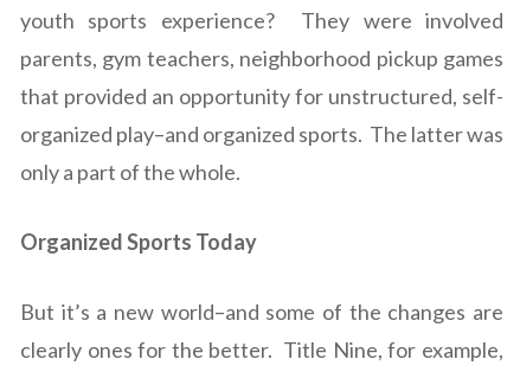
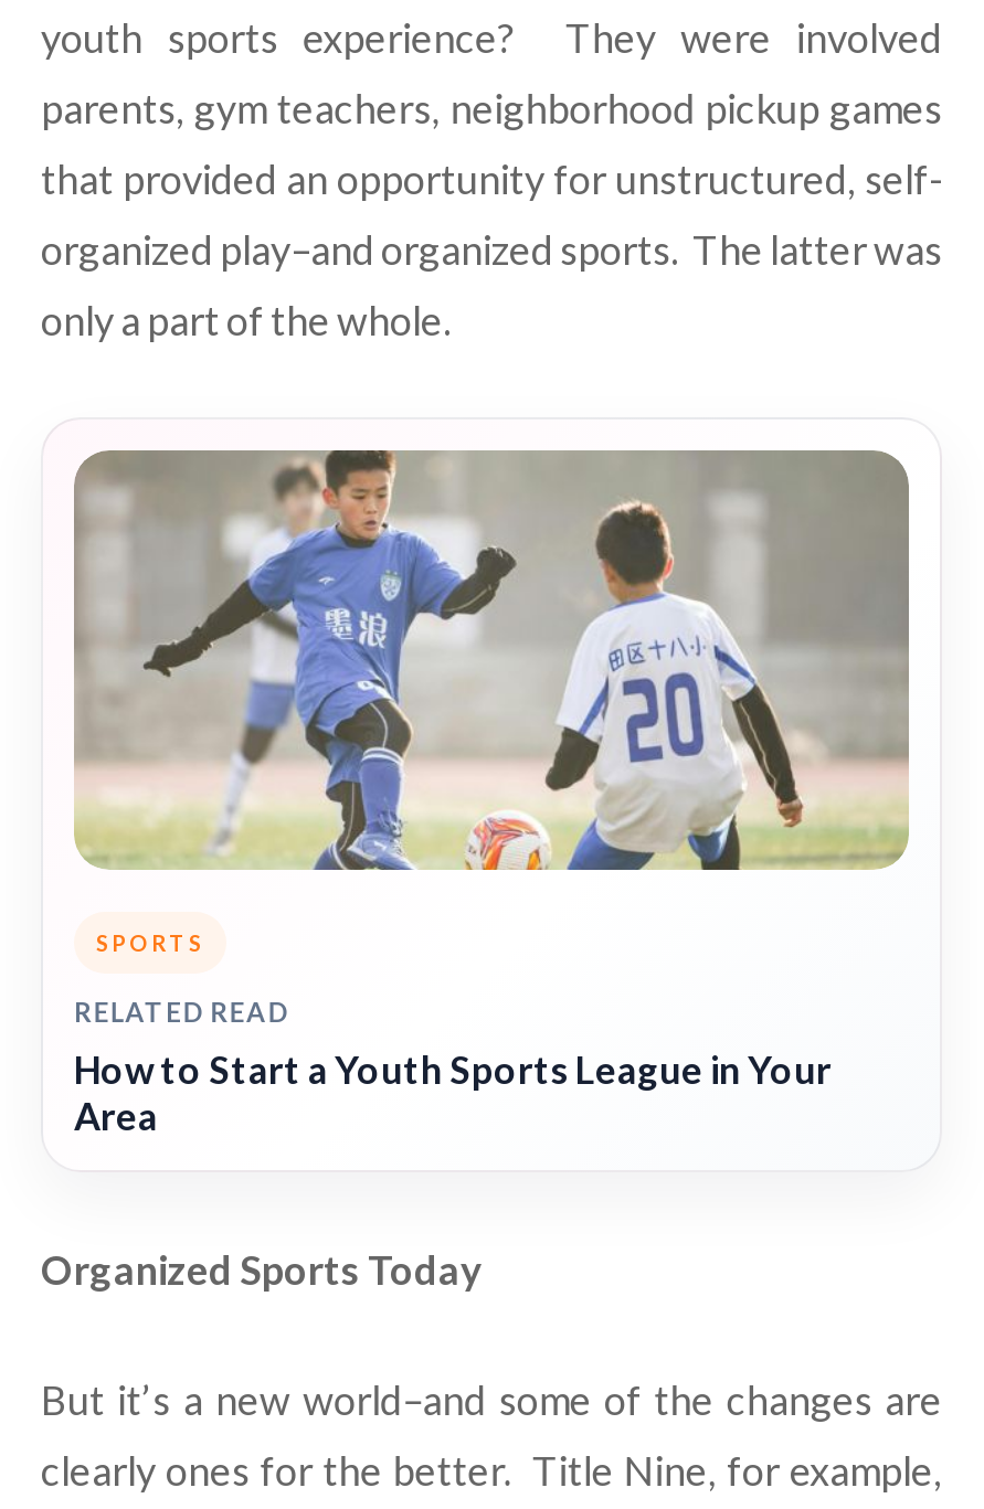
none -> [72,448,911,1138] [image] | SPORTS | RELATED READ | How to Start a Youth Sports League in Your | Area

